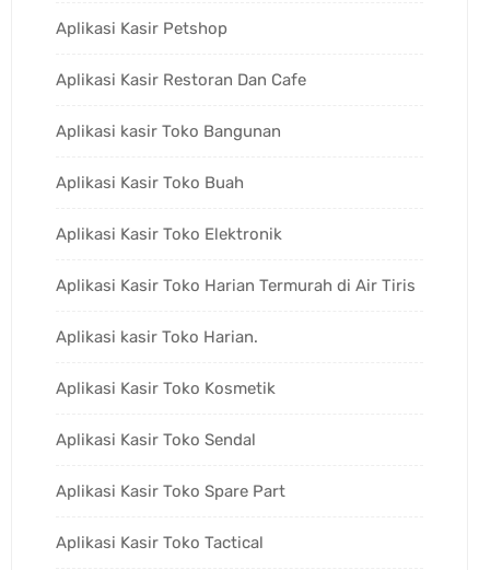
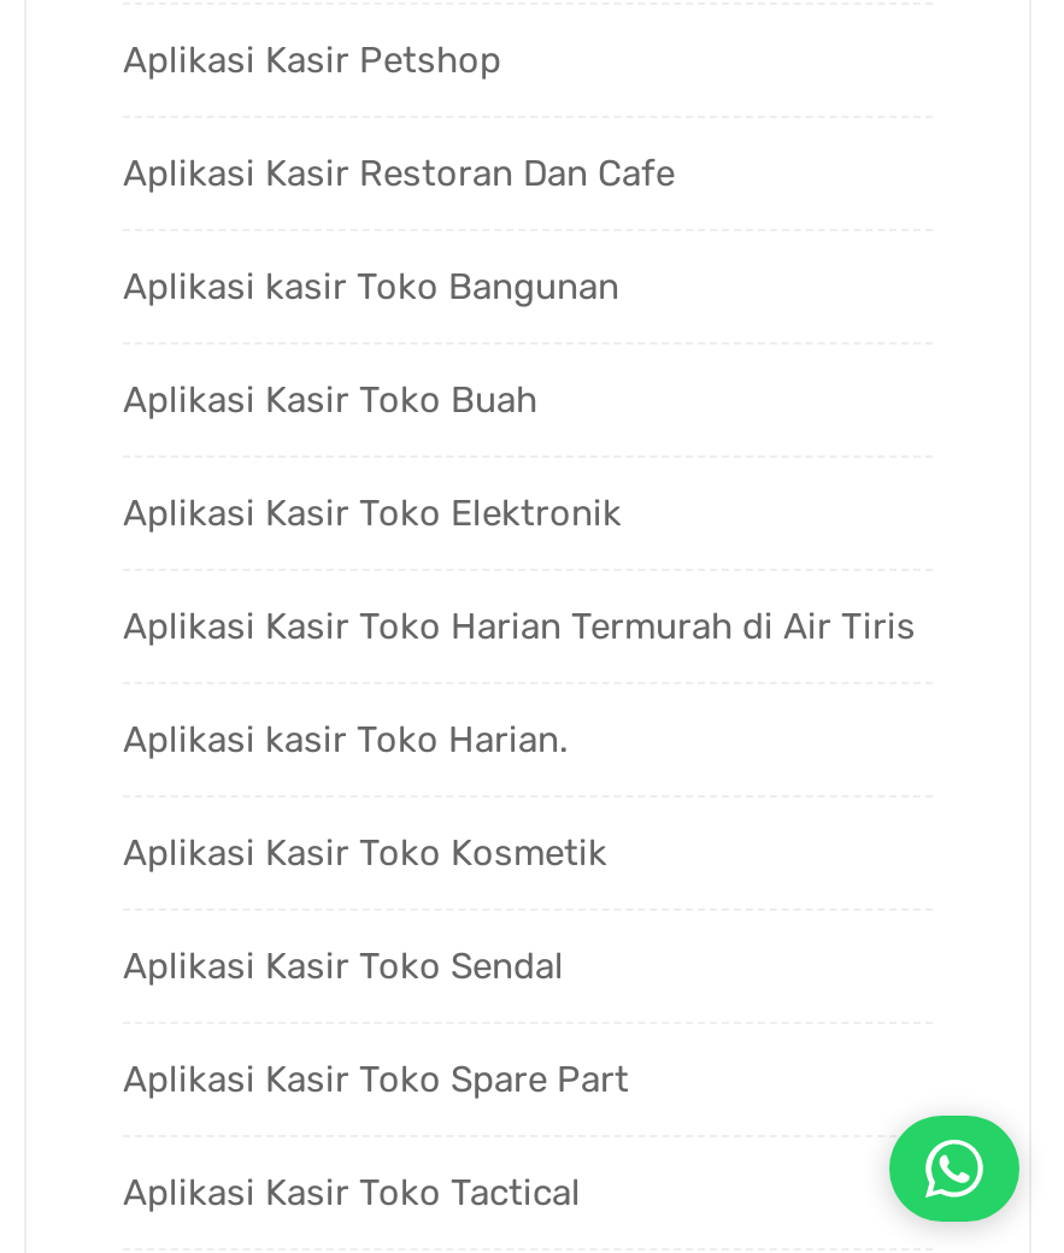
none -> [882,1111,1024,1234] [image]

